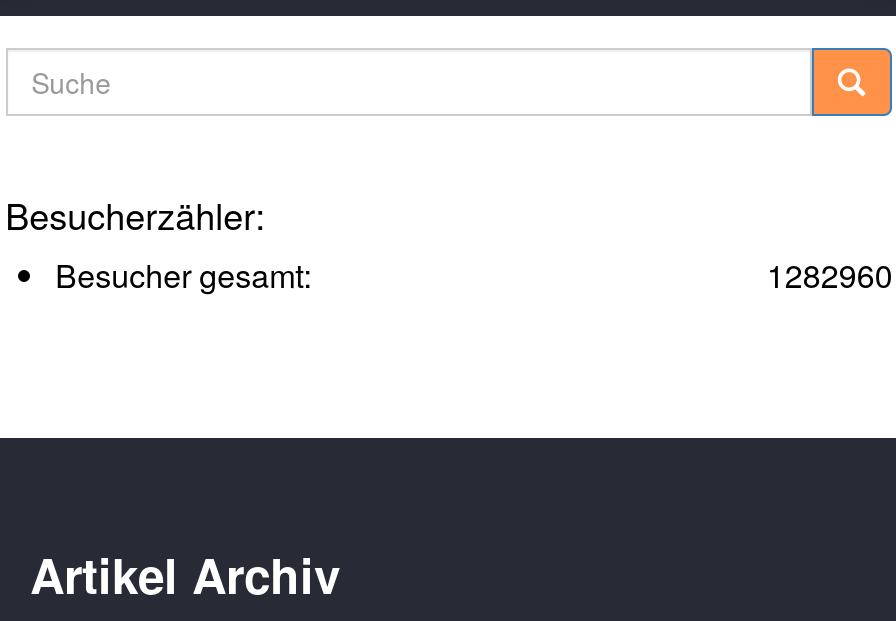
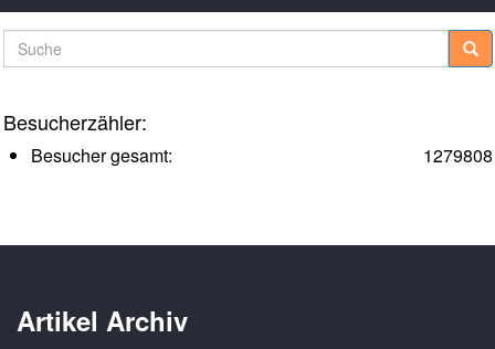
[767,252,893,298] 1282960 -> [424,143,493,168] 1279808

